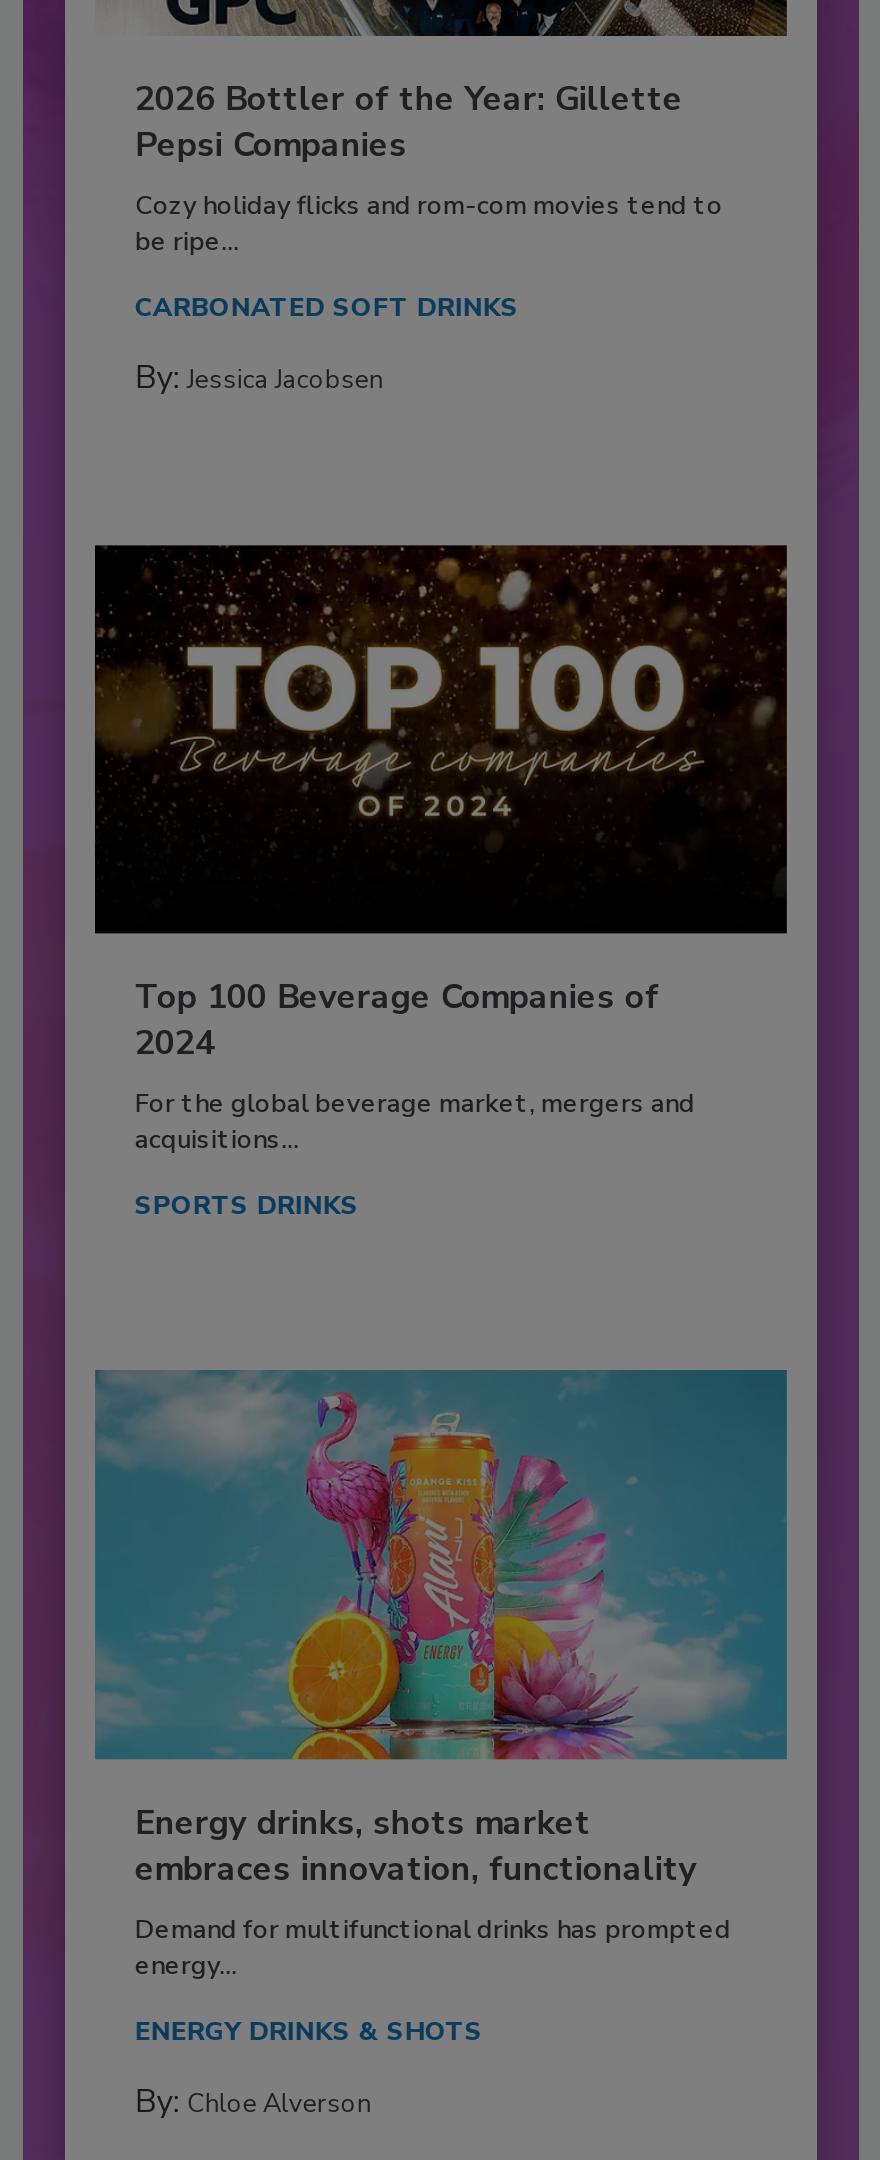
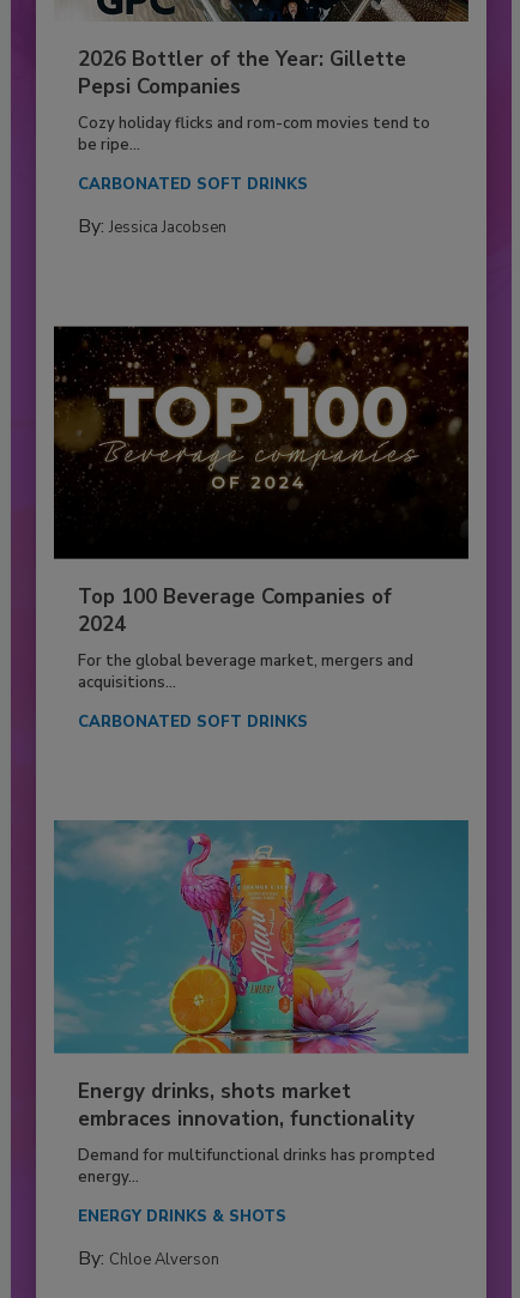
[135,1188,359,1224] SPORTS DRINKS -> [78,711,308,733] CARBONATED SOFT DRINKS

